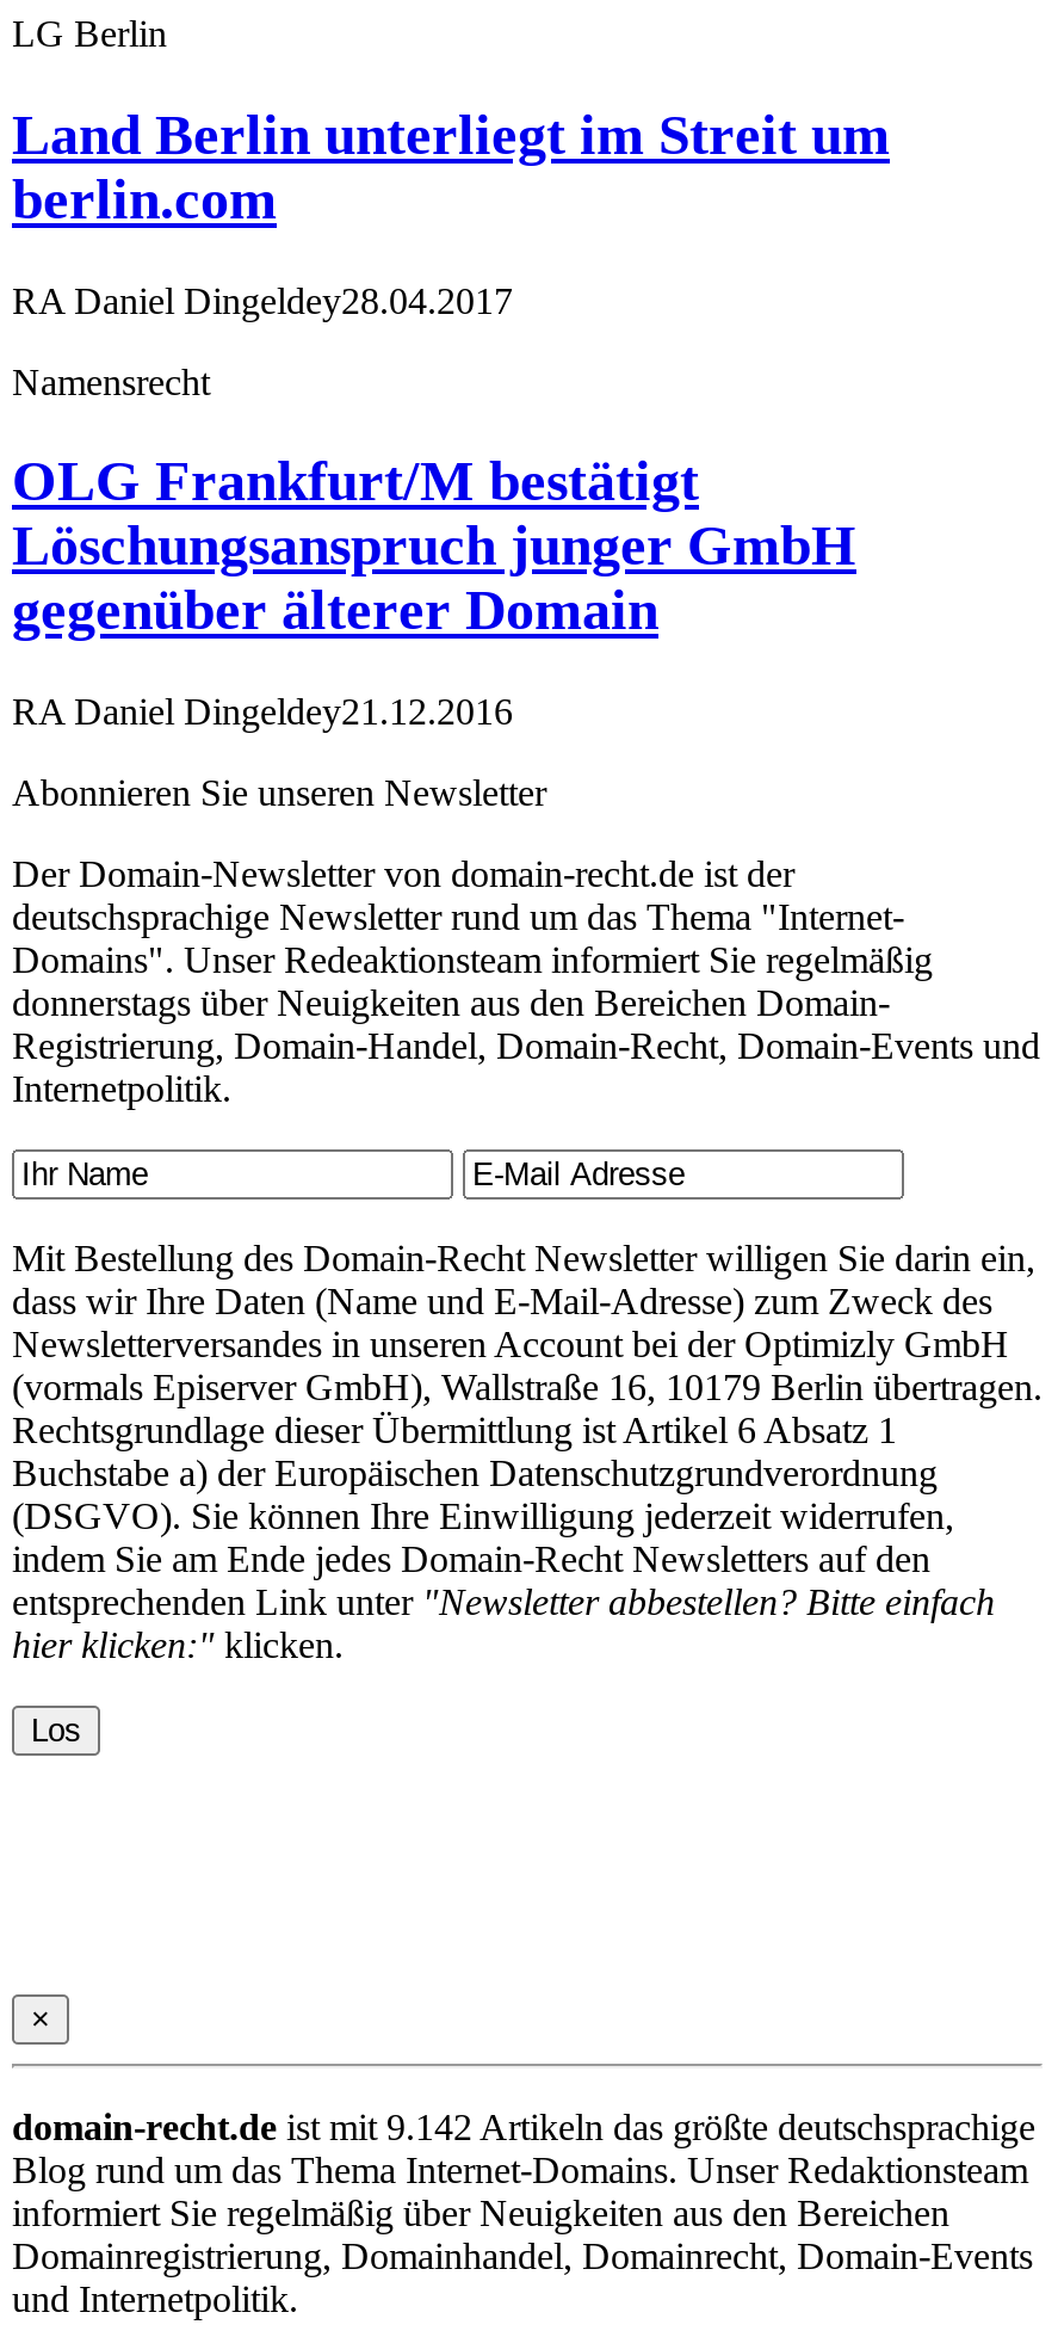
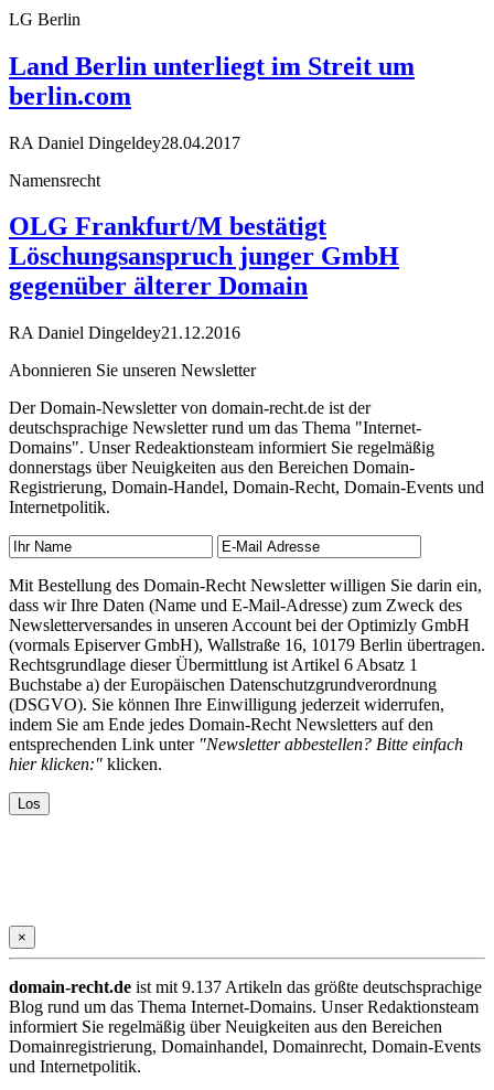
[12,2108,1035,2148] domain-recht.de ist mit 9.142 Artikeln das größte deutschsprachige -> [9,978,482,997] domain-recht.de ist mit 9.137 Artikeln das größte deutschsprachige

